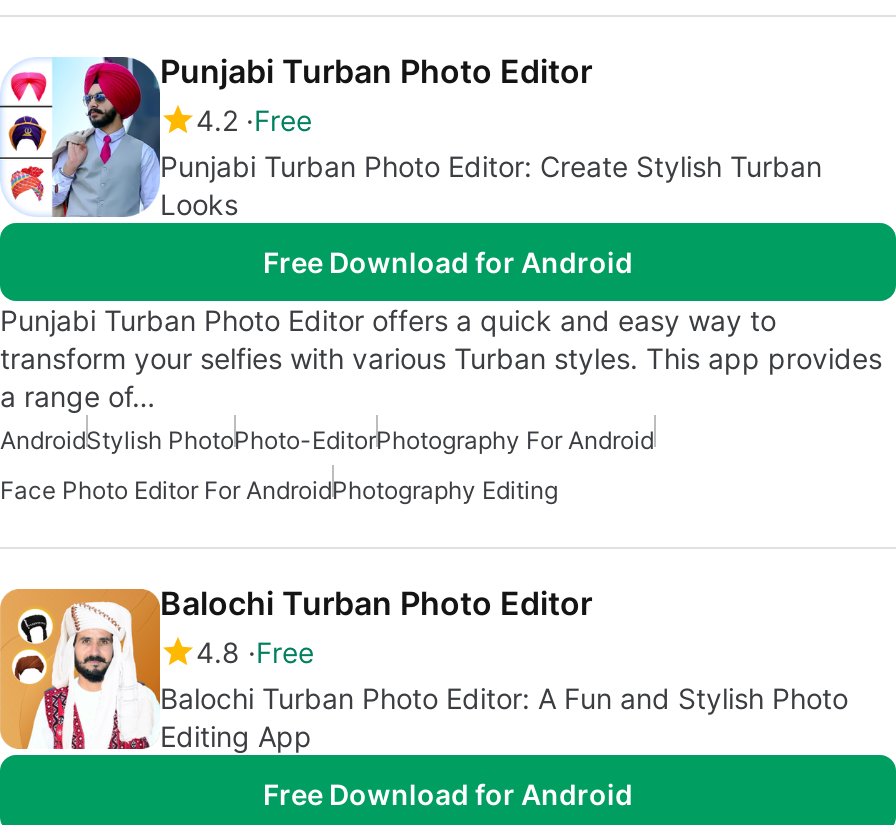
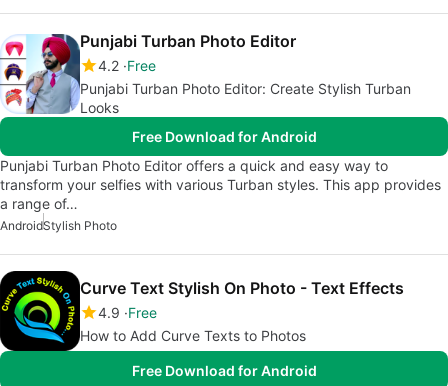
[0,425,848,757] [image] | AndroidStylish PhotoPhoto-EditorPhotography For Android | Face Photo Editor For AndroidPhotography Editing | Balochi Turban Photo Editor | 4.8 Free | Balochi Turban Photo Editor: A Fun and Stylish Photo | Editing App -> [0,218,404,352] [image] | AndroidStylish Photo | Curve Text Stylish On Photo - Text Effects | 4.9 Free | How to Add Curve Texts to Photos

